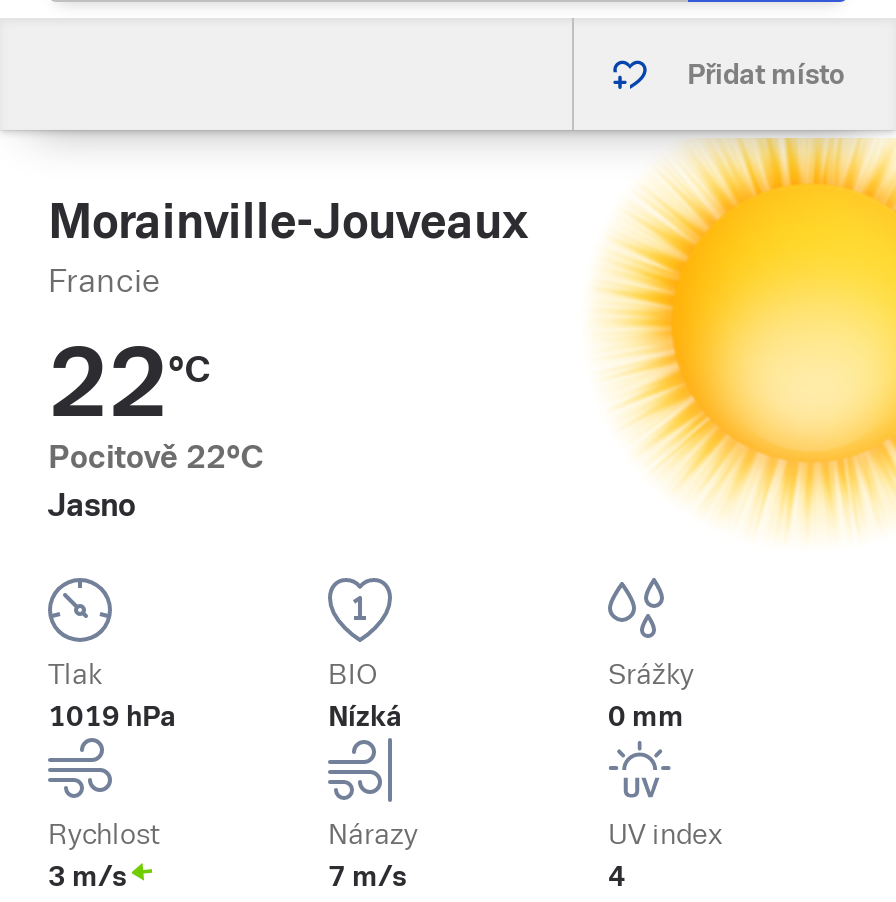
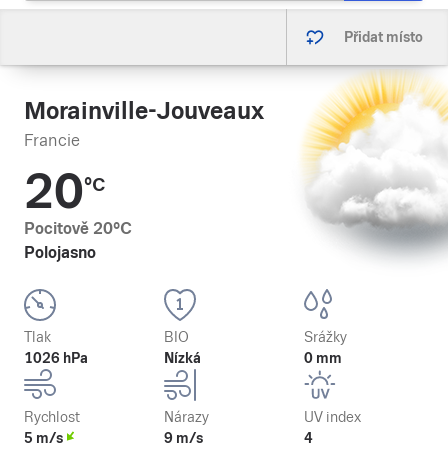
[594,138,890,532] [image] -> [298,69,445,266] [image]
[48,328,264,524] 22°C | Pocitově 22°C | Jasno -> [24,164,132,262] 20°C | Pocitově 20°C | Polojasno
[48,700,176,732] 1019 hPa -> [24,350,88,366] 1026 hPa
[48,860,126,892] 3 m/s -> [24,430,63,446] 5 m/s
[328,860,406,892] 7 m/s -> [164,430,203,446] 9 m/s

